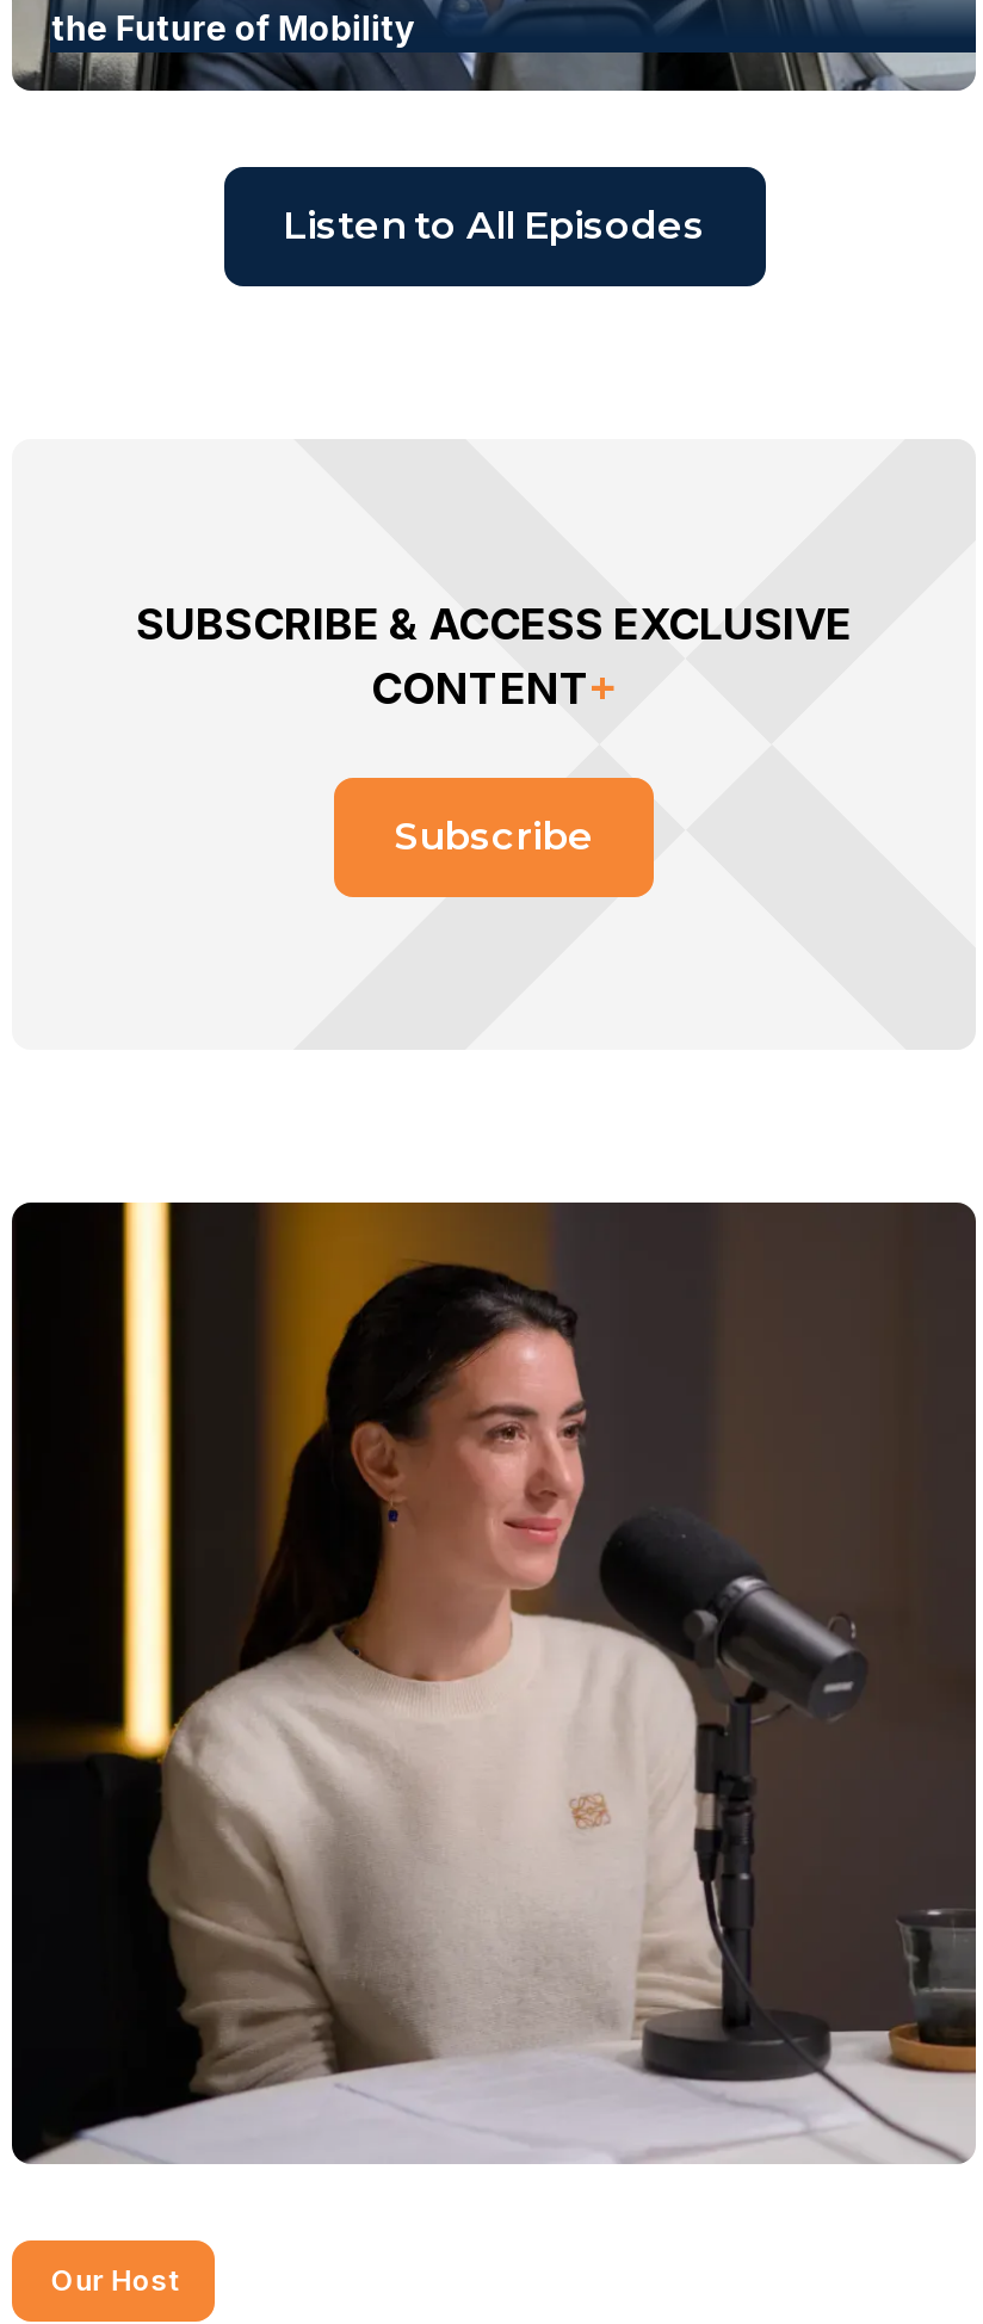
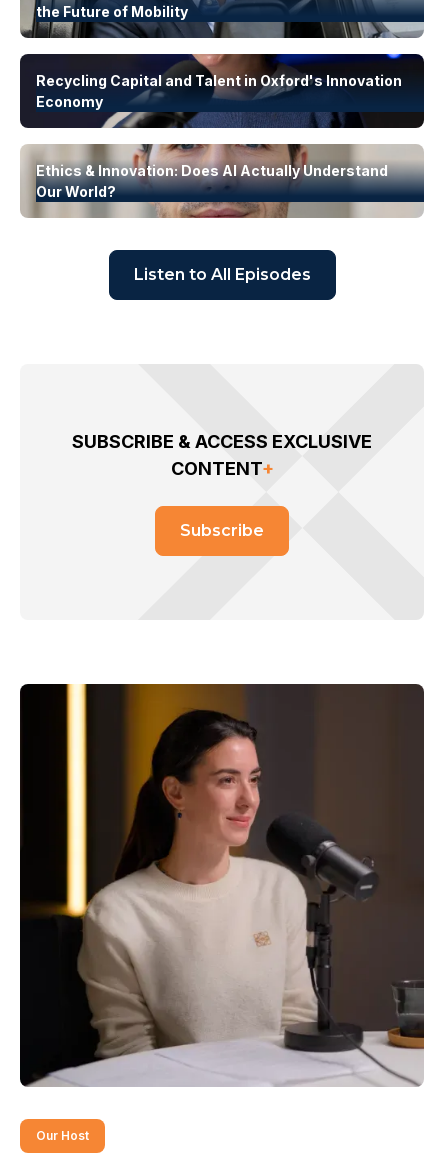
none -> [20,53,424,129] [image] | Recycling Capital and Talent in Oxford's Innovation | Economy
none -> [36,162,388,200] Ethics & Innovation: Does AI Actually Understand | Our World?

